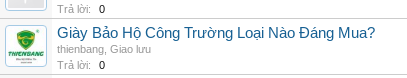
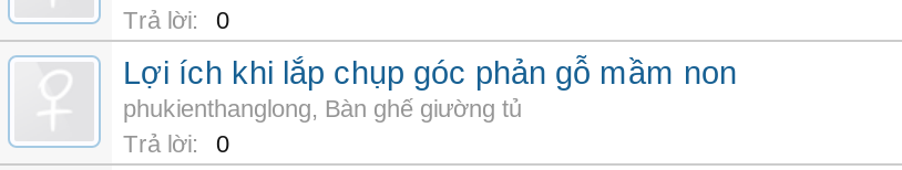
[8,29,43,63] [image] -> none
[57,25,375,55] Giày Bảo Hộ Công Trường Loại Nào Đáng Mua? | thienbang, Giao lưu -> [123,55,737,121] Lợi ích khi lắp chụp góc phản gỗ mầm non | phukienthanglong, Bàn ghế giường tủ

